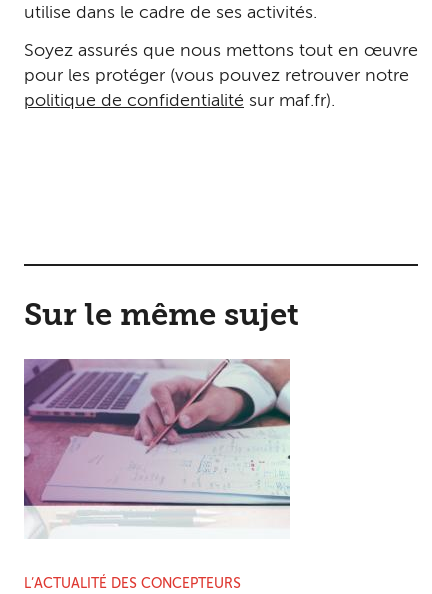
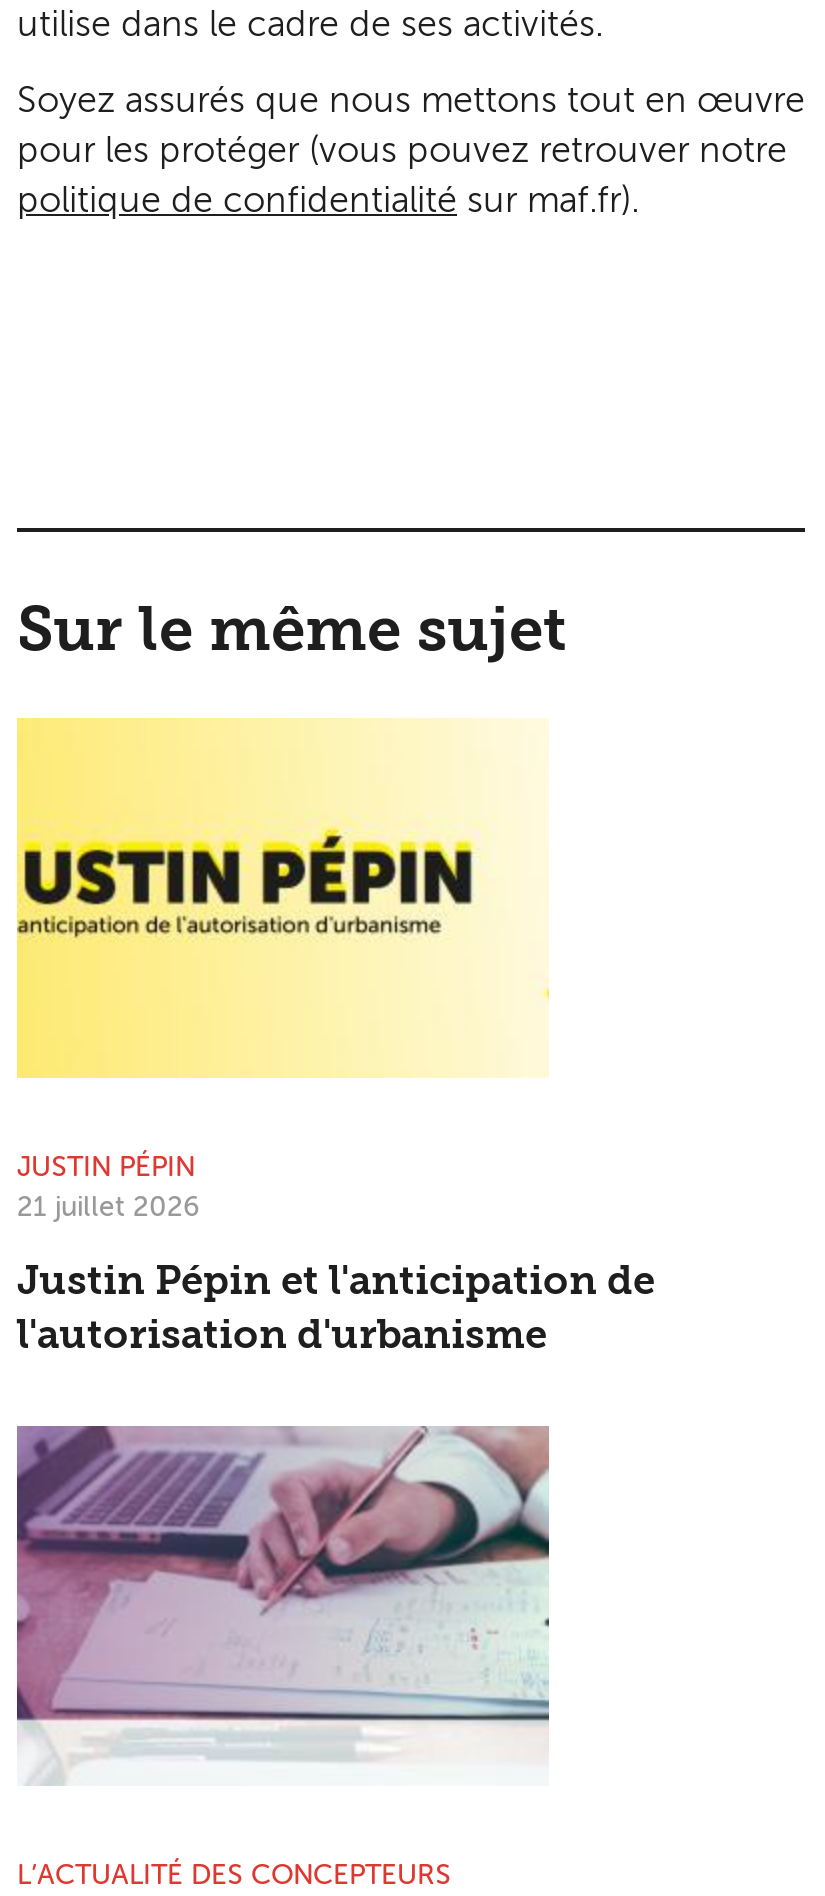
none -> [15,716,655,1358] [image] | JUSTIN PÉPIN | 21 juillet 2026 | Justin Pépin et l'anticipation de | l'autorisation d'urbanisme

